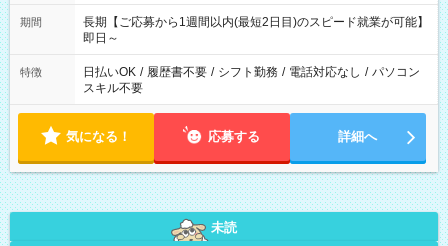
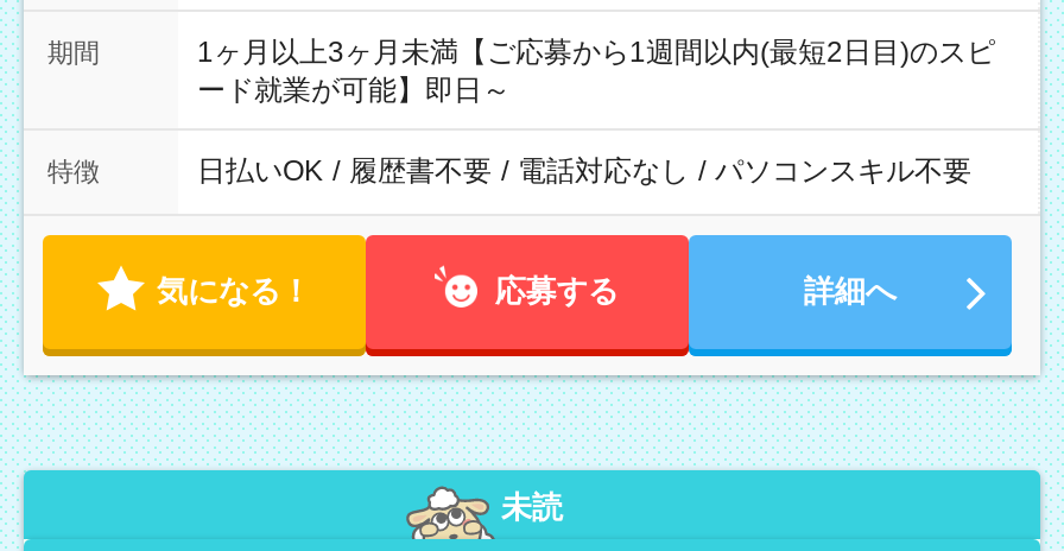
[83,15,429,45] 長期【ご応募から1週間以内(最短2日目)のスピード就業が可能】 | 即日～ -> [197,36,995,107] 1ヶ月以上3ヶ月未満【ご応募から1週間以内(最短2日目)のスピ | ード就業が可能】即日～
[83,65,420,95] 日払いOK / 履歴書不要 / シフト勤務 / 電話対応なし / パソコン | スキル不要 -> [197,154,971,188] 日払いOK / 履歴書不要 / 電話対応なし / パソコンスキル不要

